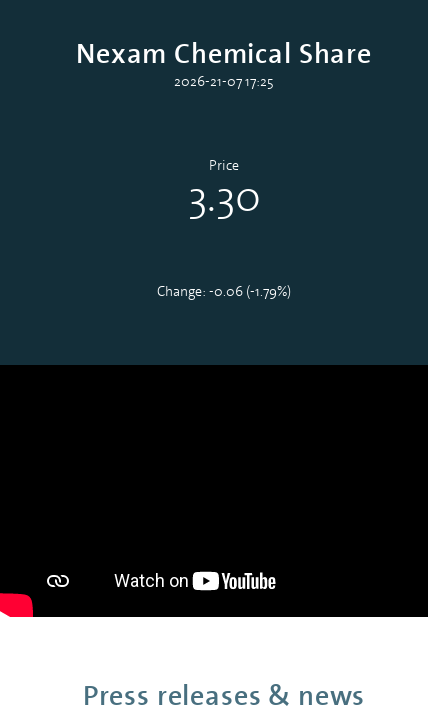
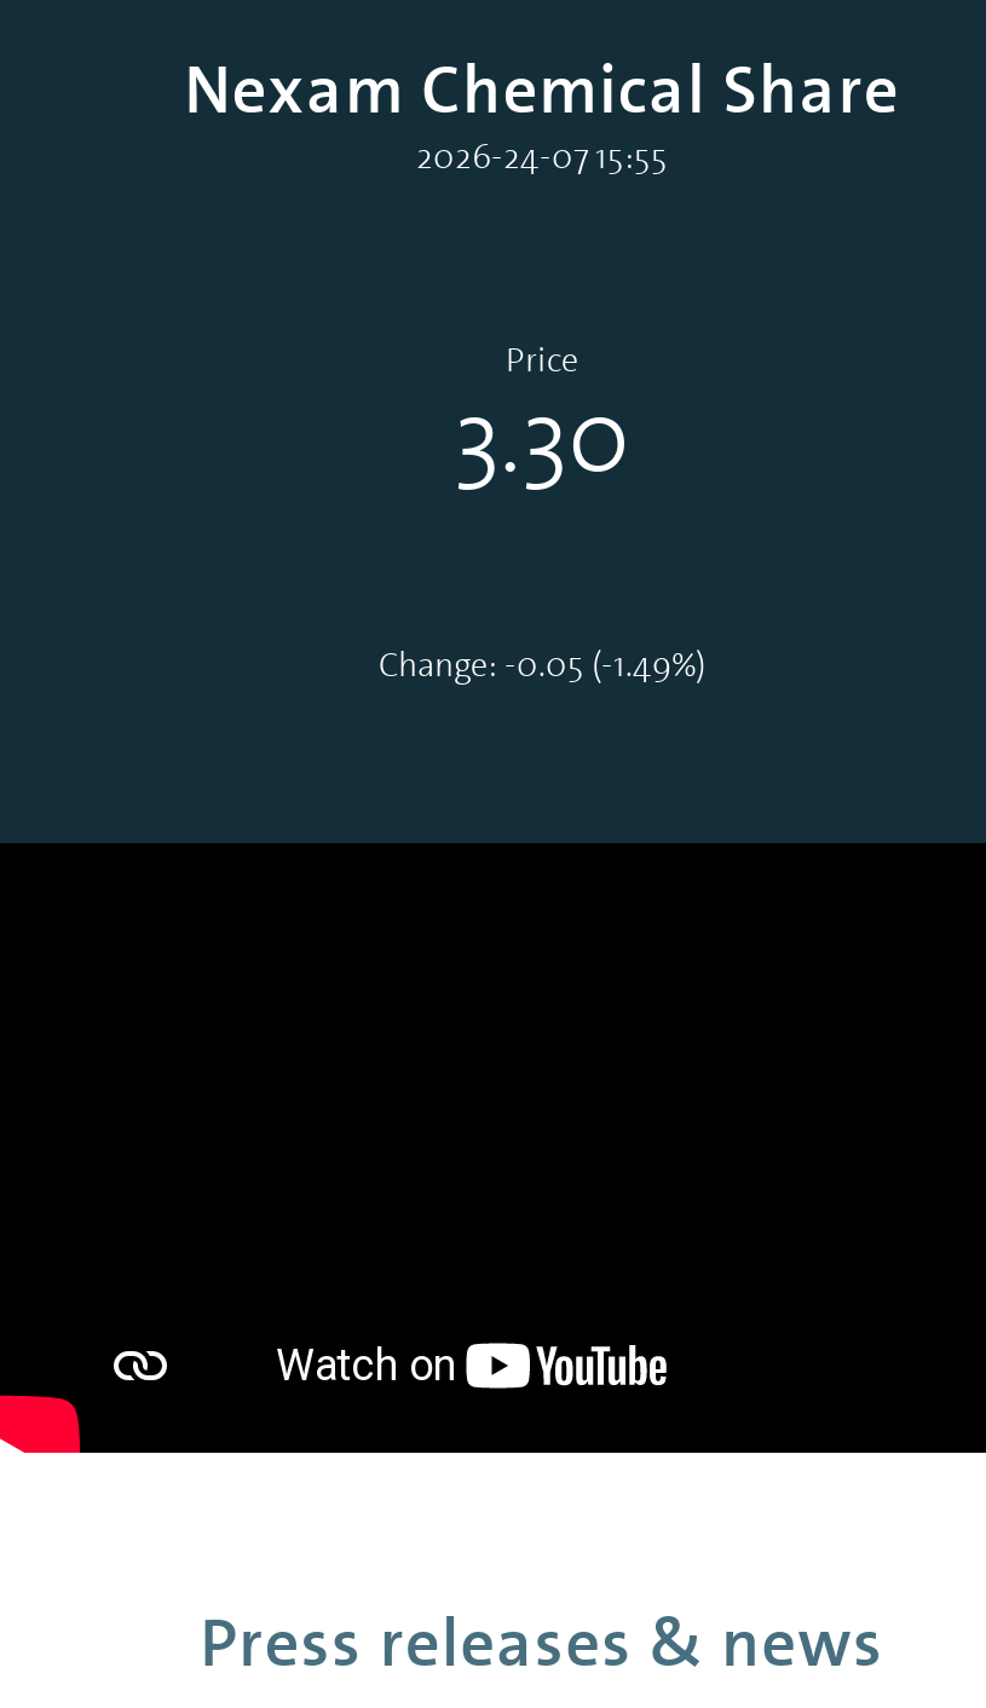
[174,71,274,89] 2026-21-07 17:25 -> [416,133,668,177] 2026-24-07 15:55
[157,281,291,299] Change: -0.06 (-1.79%) -> [379,641,705,685] Change: -0.05 (-1.49%)

